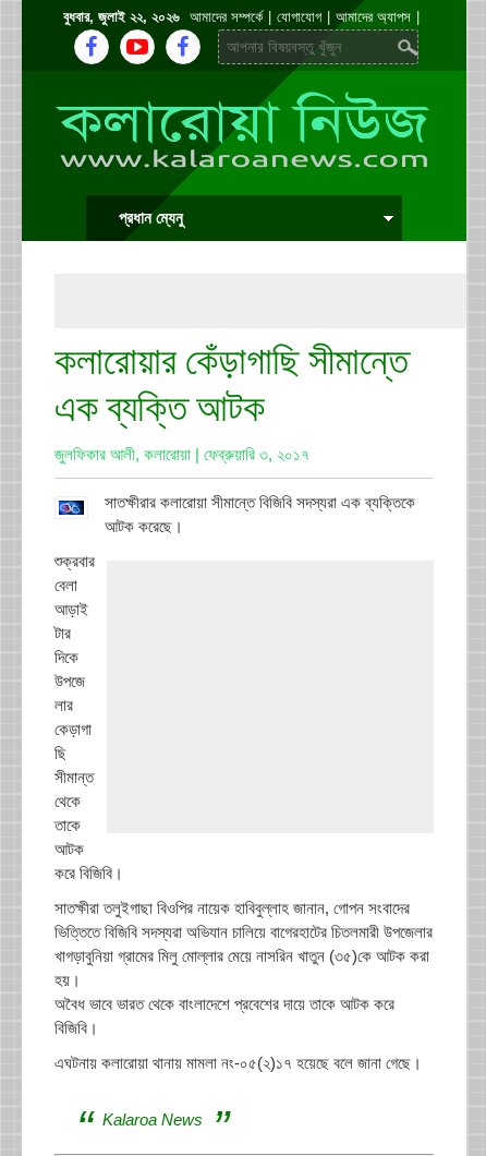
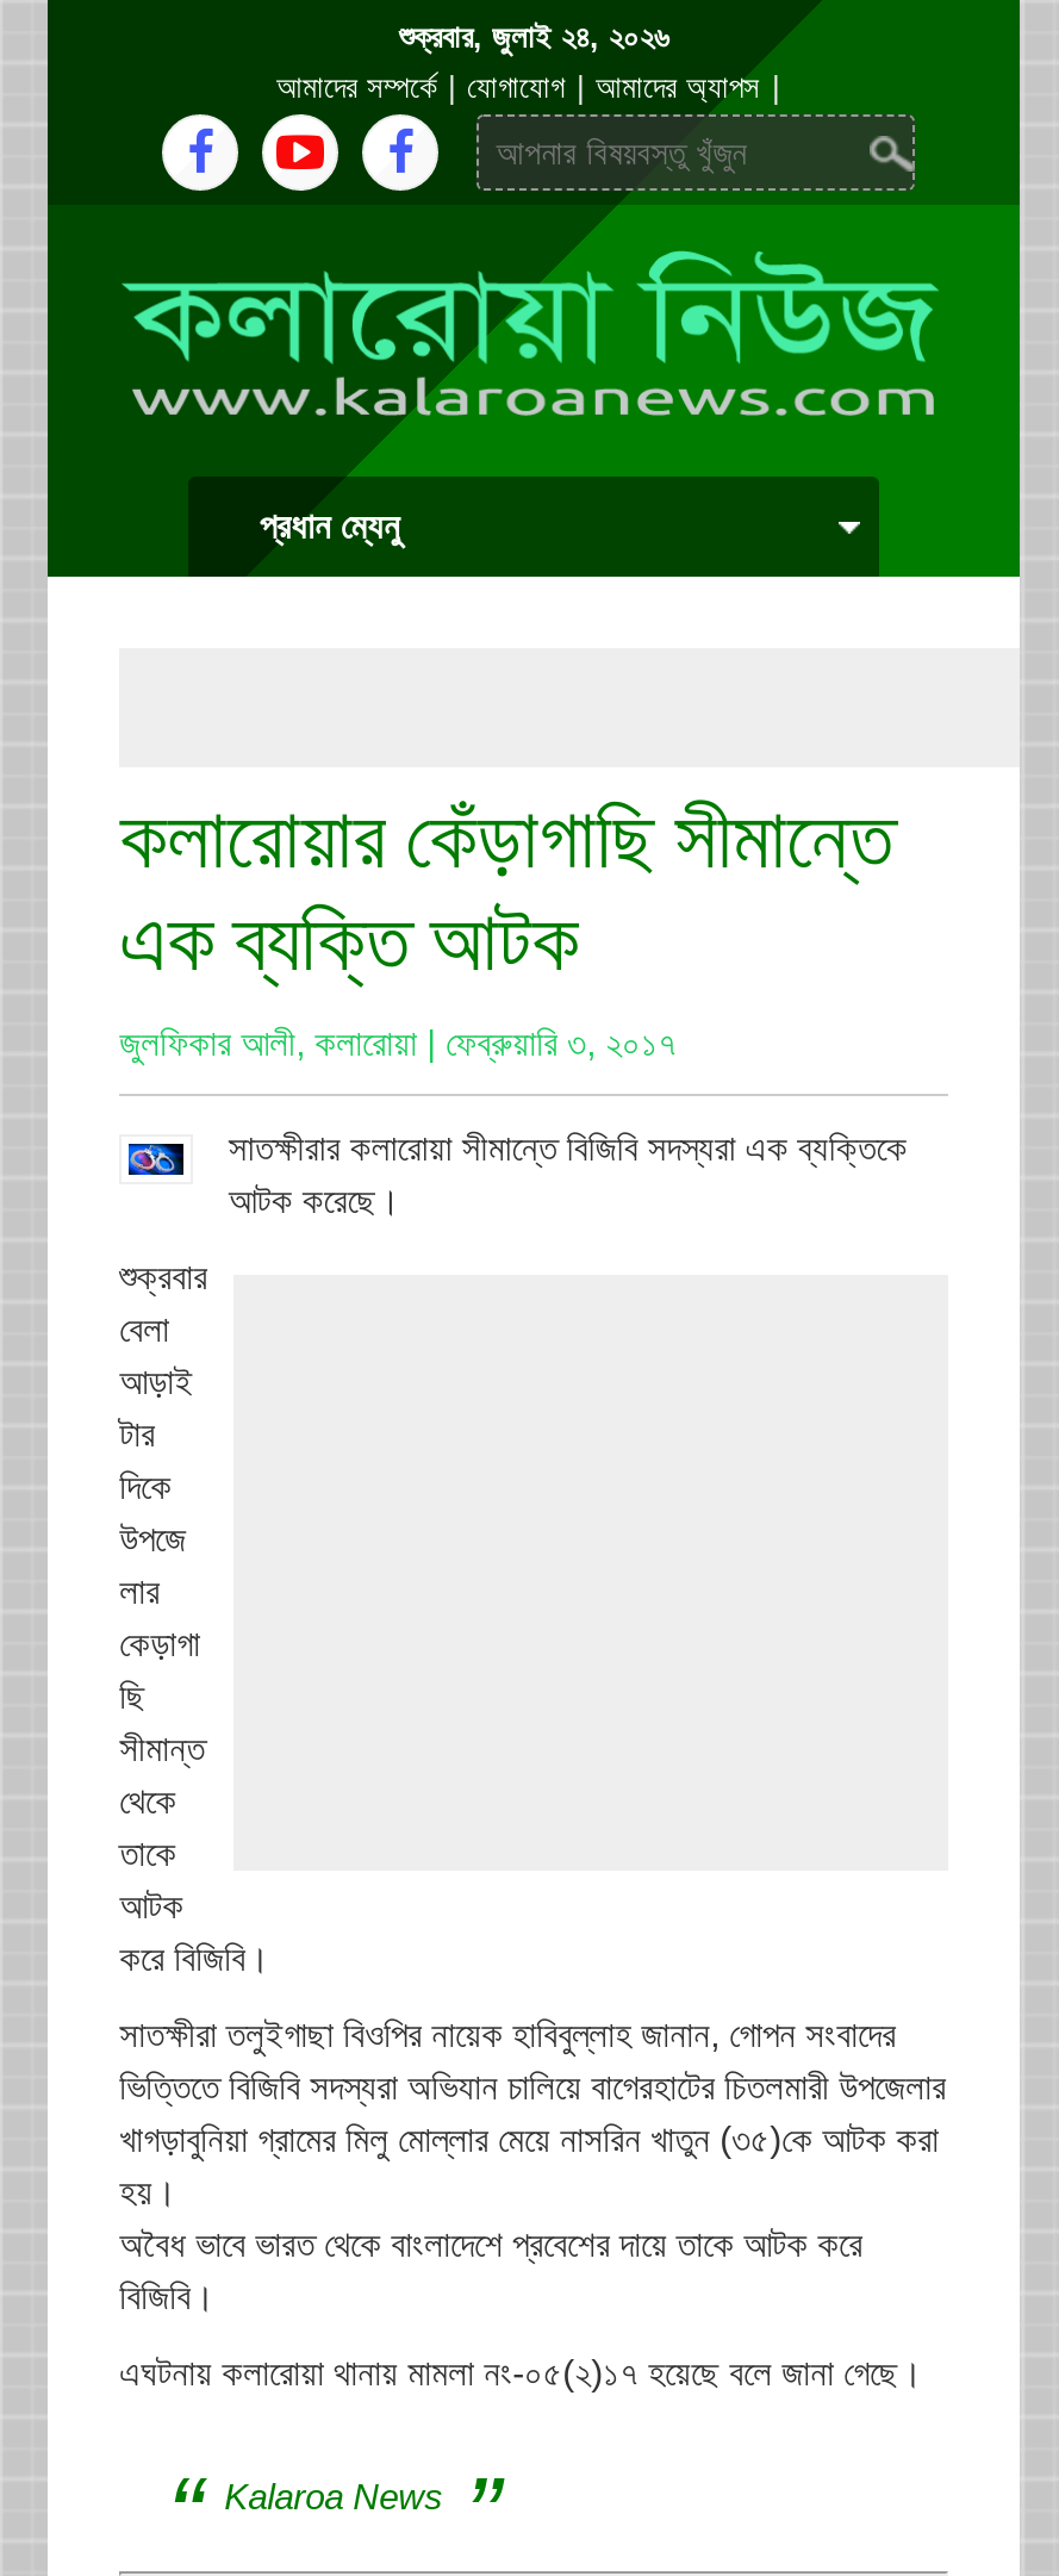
[63,9,179,25] বুধবার, জুলাই ২২, ২০২৬ -> [399,19,668,55] শুক্রবার, জুলাই ২৪, ২০২৬
moved [244,65,296,115] -> [534,195,643,300]: [image]
moved [162,125,234,194] -> [350,322,510,477]: [image]

